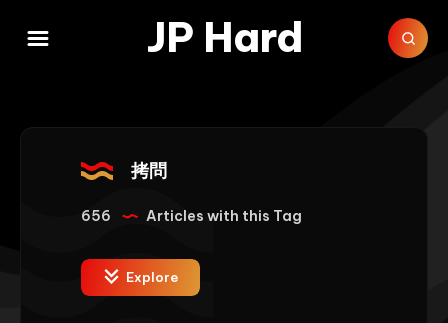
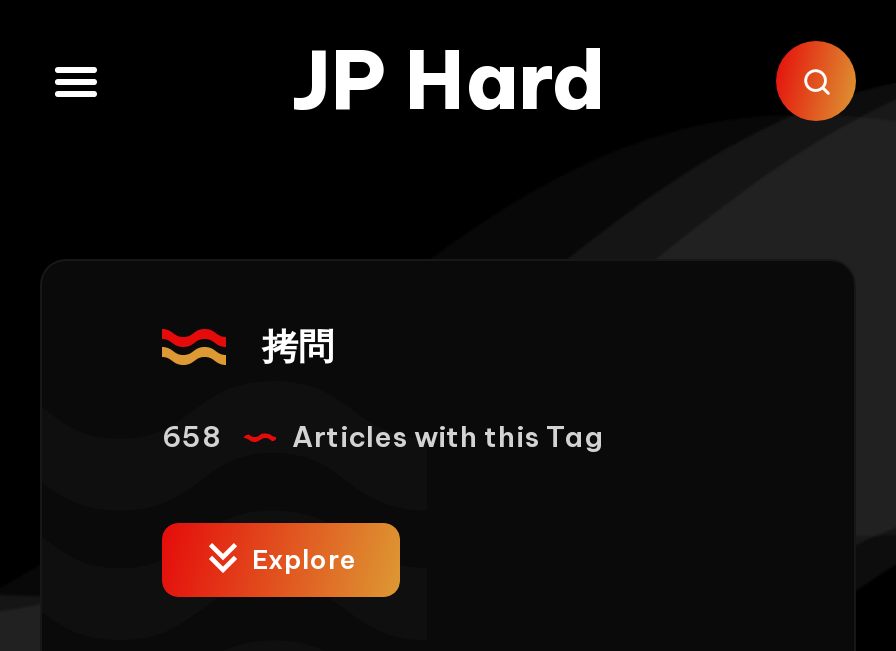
[81,207,302,225] 656 Articles with this Tag -> [162,419,604,455] 658 Articles with this Tag

